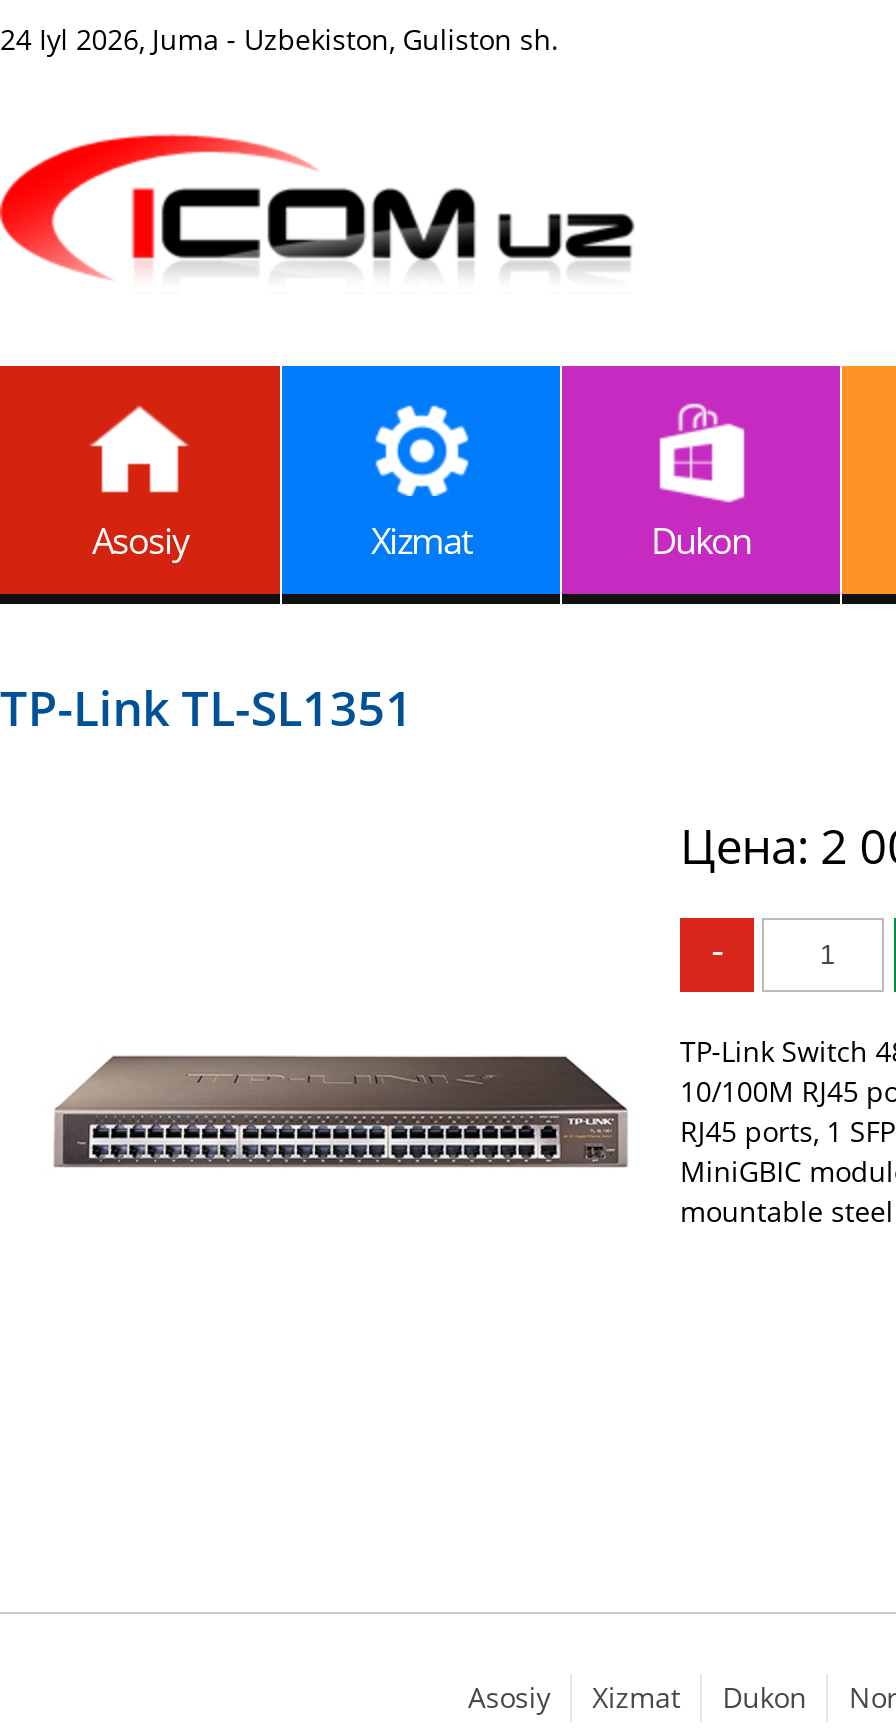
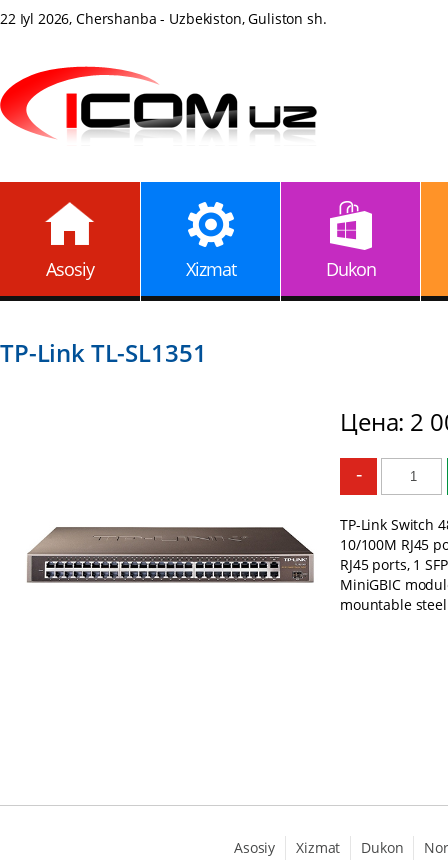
[0,20,559,58] 24 Iyl 2026, Juma - Uzbekiston, Guliston sh. -> [0,9,326,28] 22 Iyl 2026, Chershanba - Uzbekiston, Guliston sh.

